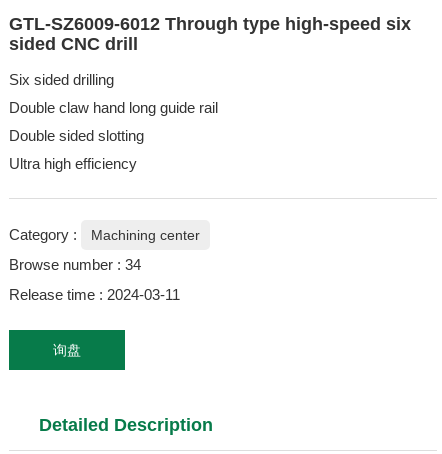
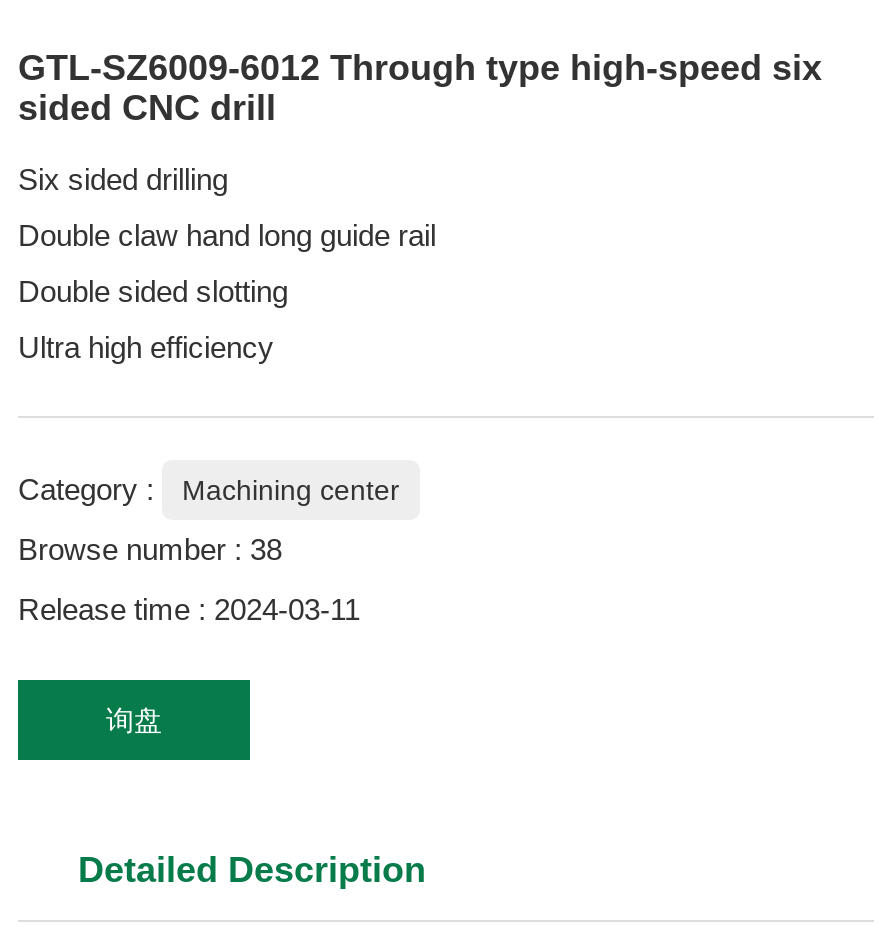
[9,256,141,273] Browse number : 34 -> [18,532,282,566] Browse number : 38

